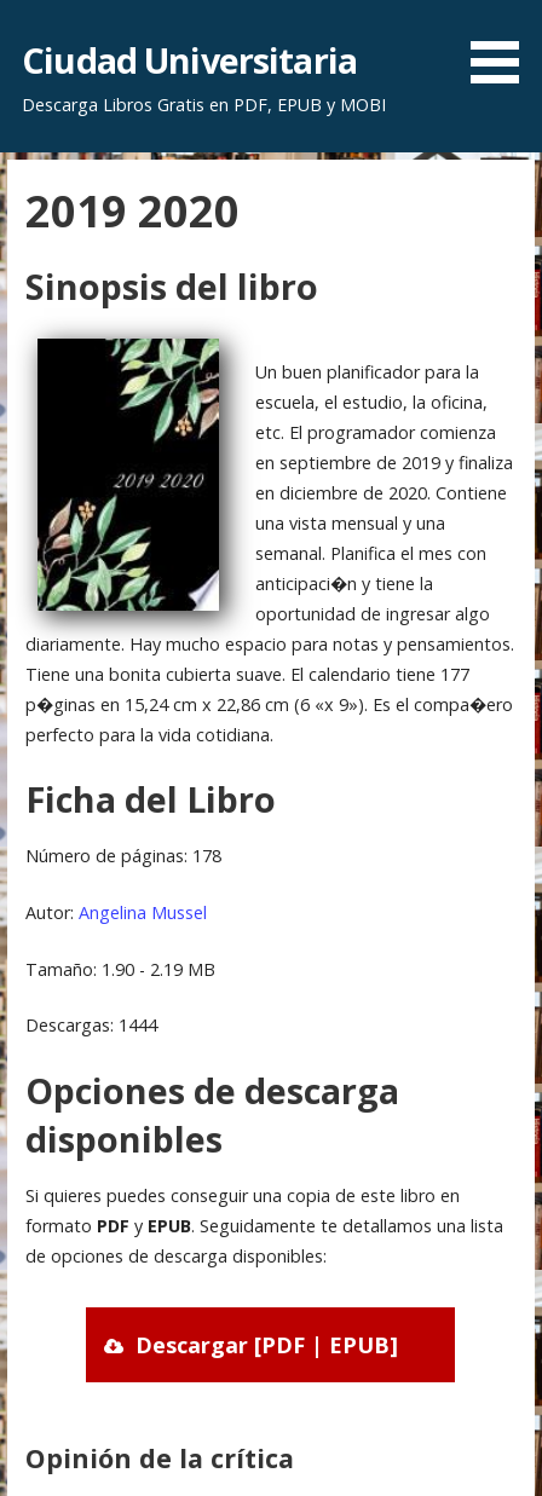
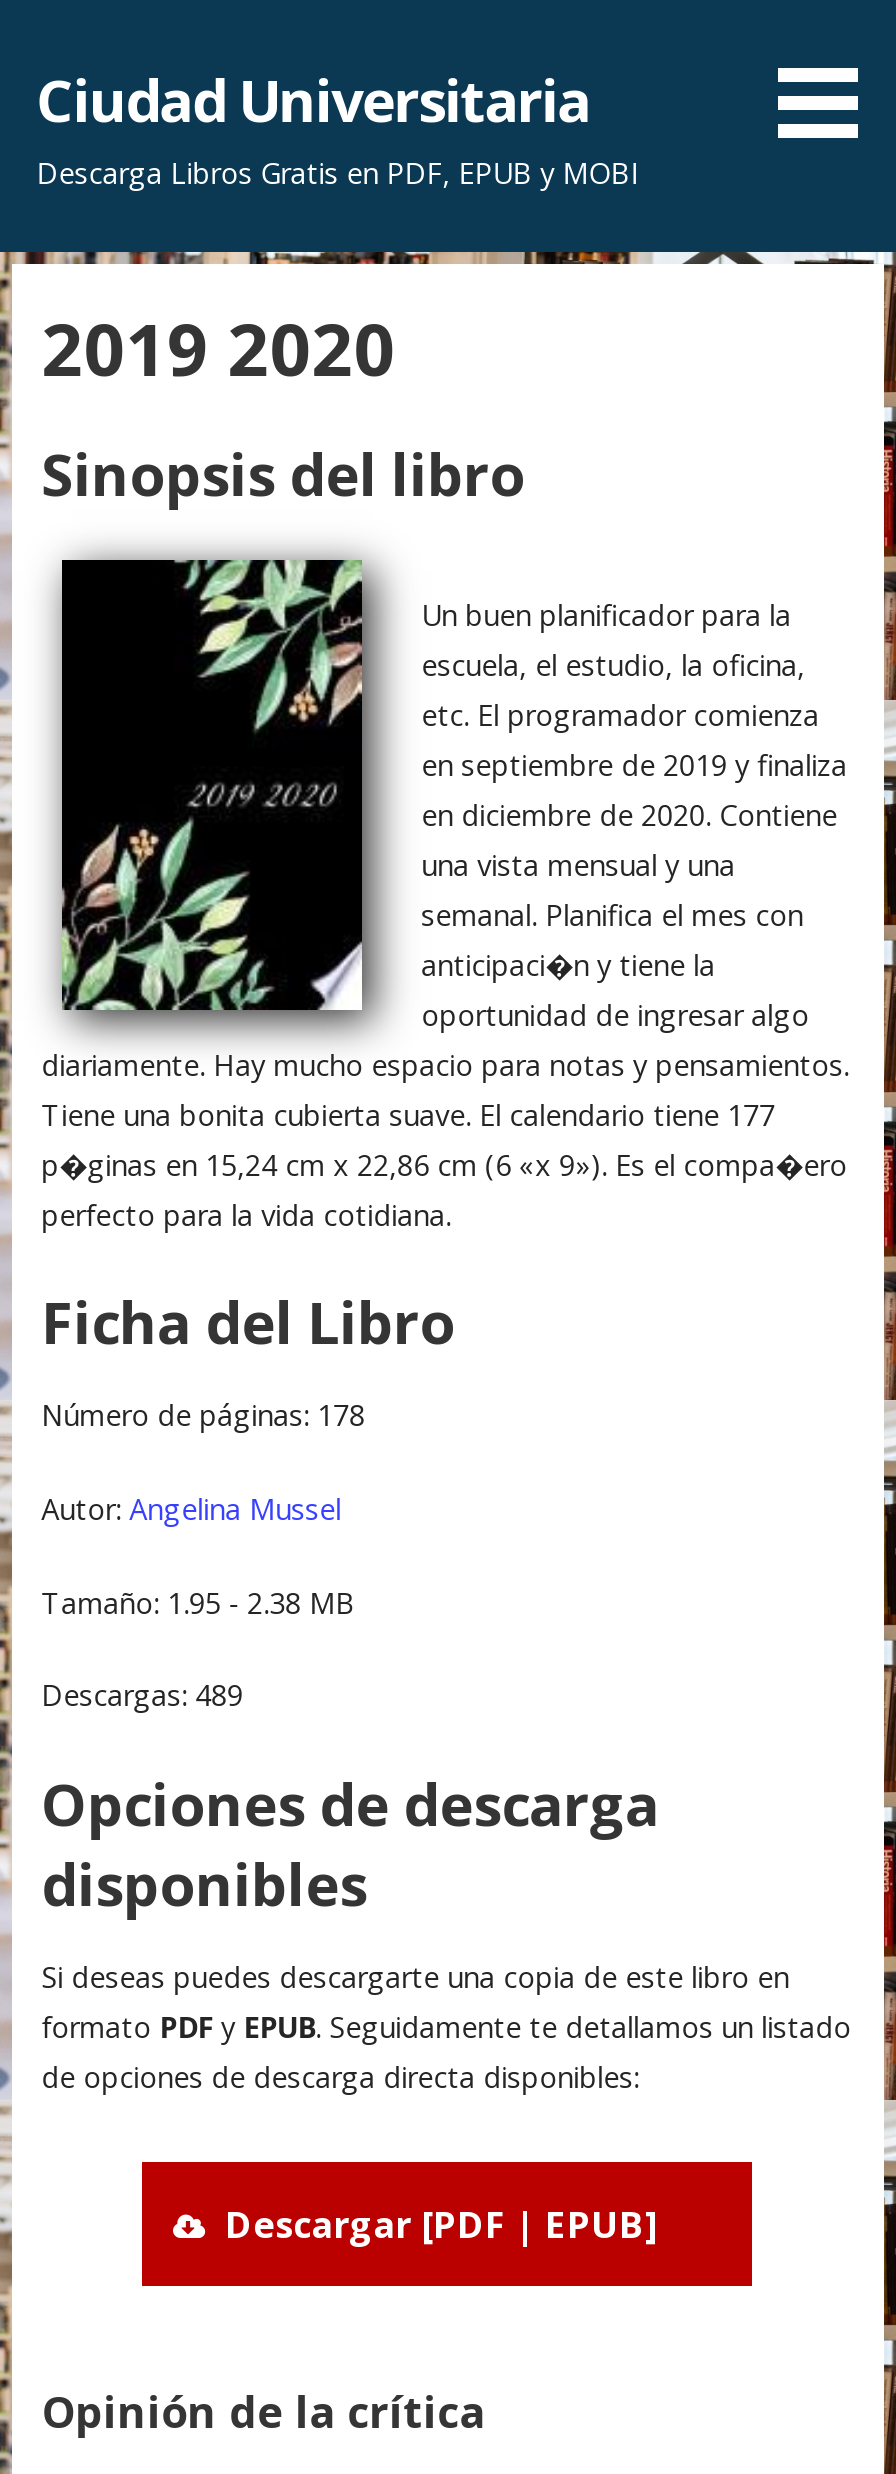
[25,957,215,980] Tamaño: 1.90 - 2.19 MB -> [41,1583,355,1621] Tamaño: 1.95 - 2.38 MB
[25,1014,157,1037] Descargas: 1444 -> [41,1677,243,1715] Descargas: 489
[25,1184,503,1268] Si quieres puedes conseguir una copia de este libro en | formato PDF y EPUB. Seguidamente te detallamos una lista | de opciones de descarga disponibles: -> [41,1958,851,2096] Si deseas puedes descargarte una copia de este libro en | formato PDF y EPUB. Seguidamente te detallamos un listado | de opciones de descarga directa disponibles:

